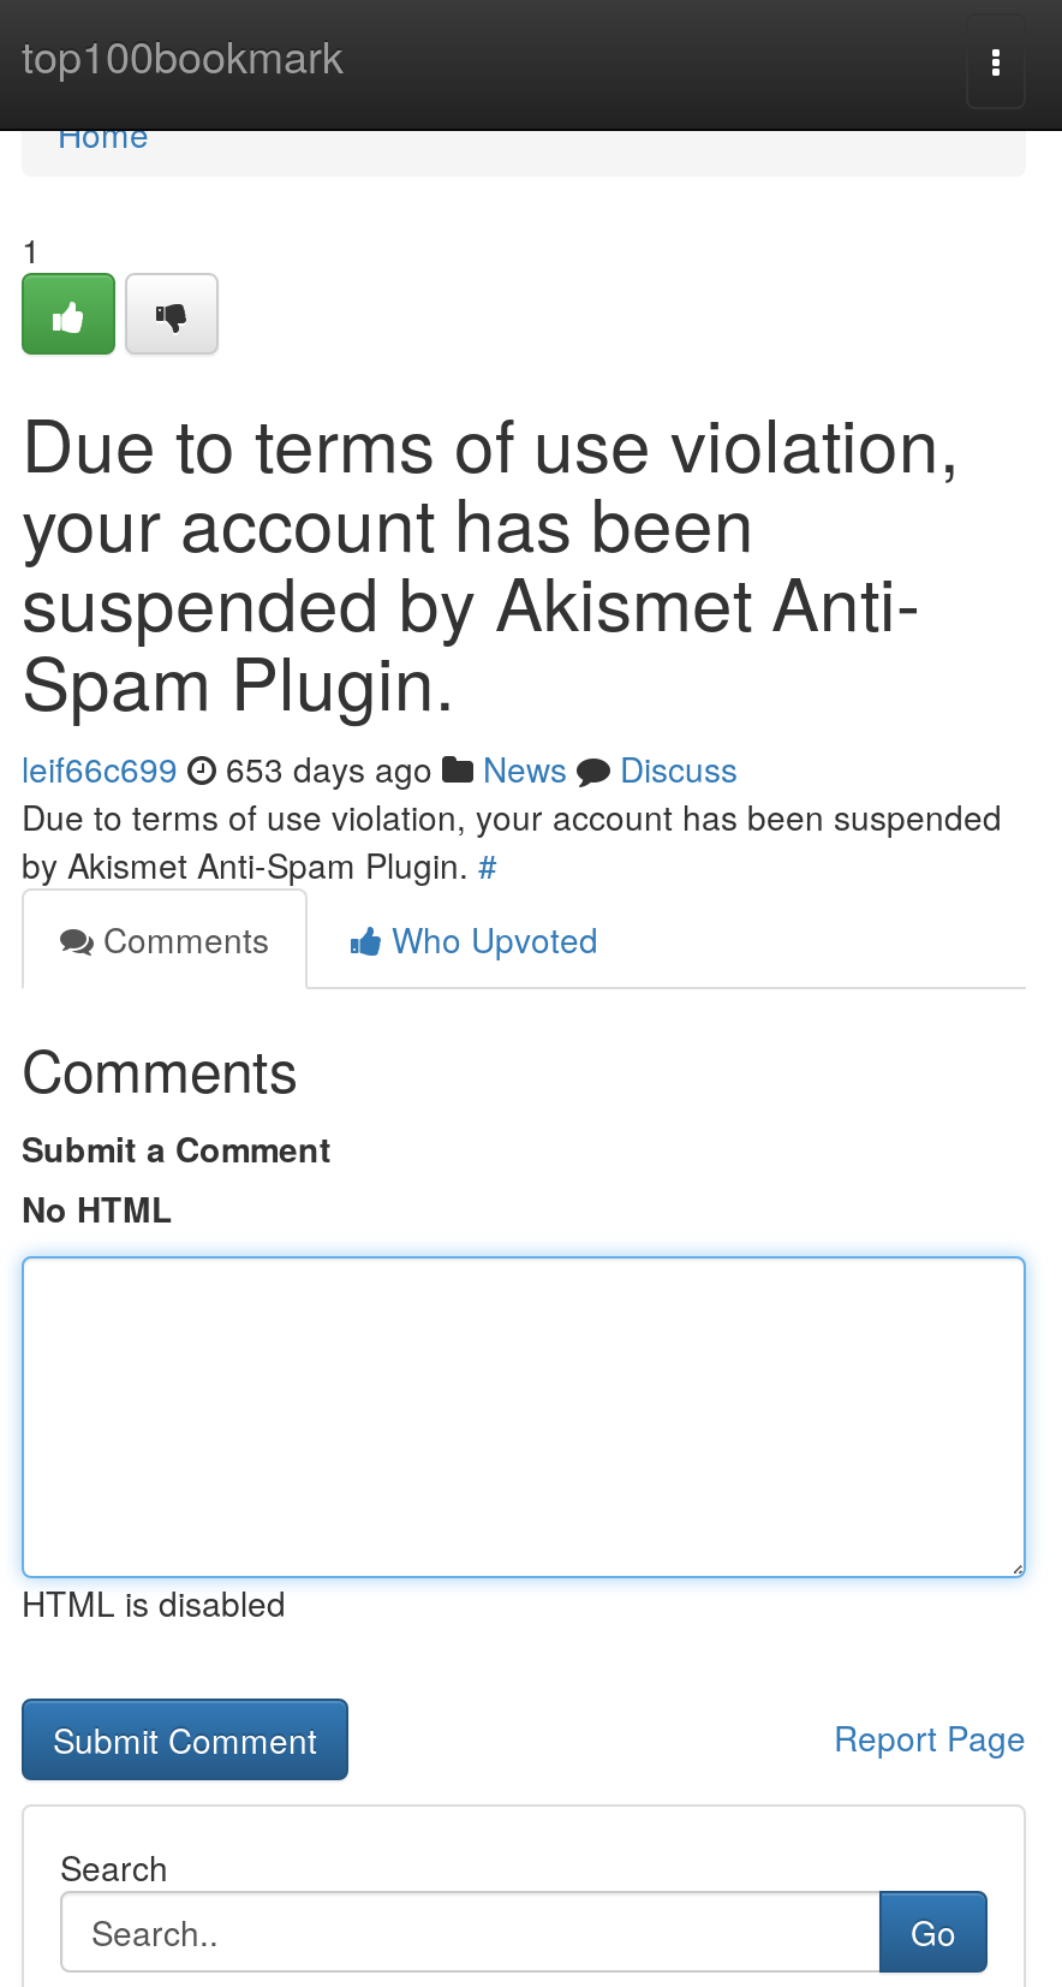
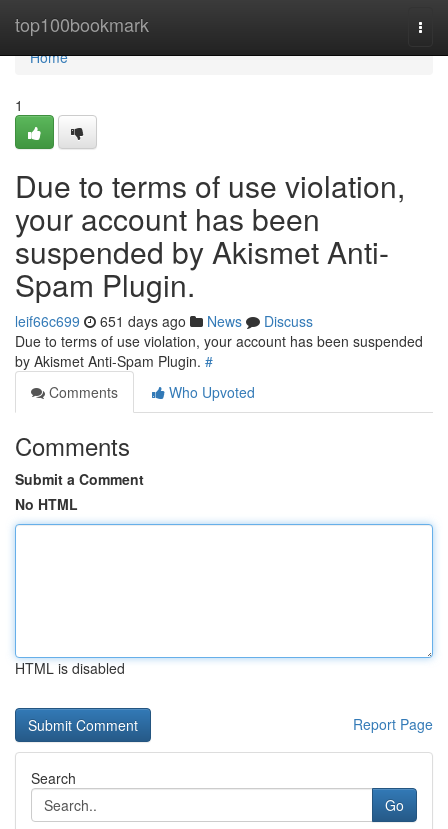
[22,744,738,792] leif66c699 653 days ago News Discuss -> [15,311,313,331] leif66c699 651 days ago News Discuss

